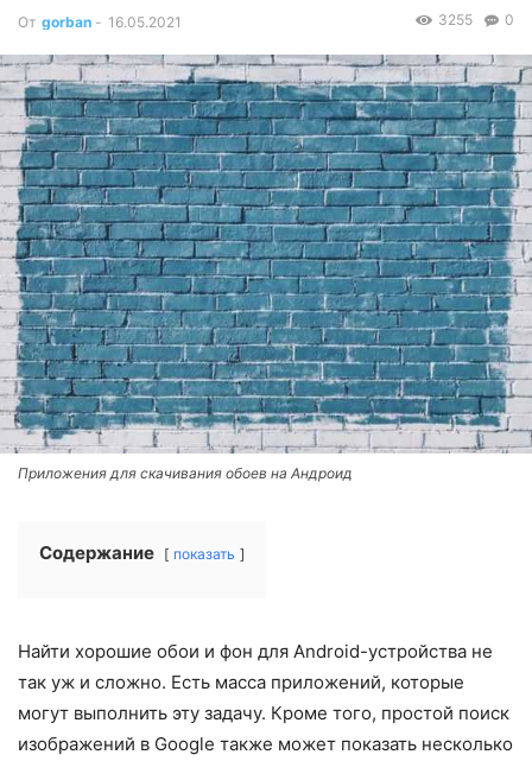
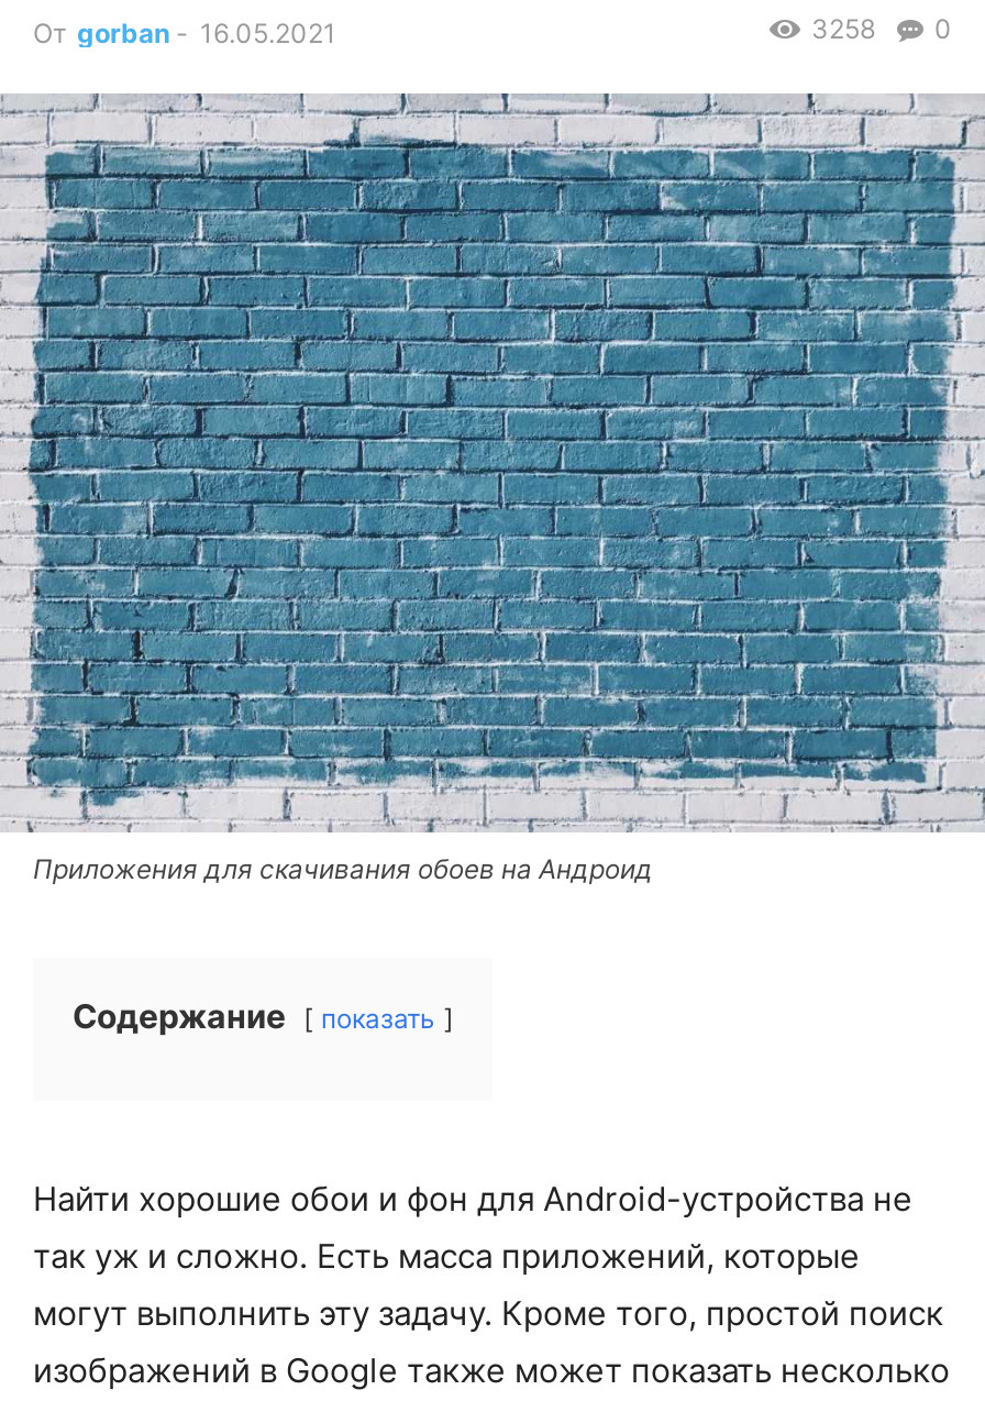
[438,11,514,28] 3255 0 -> [811,12,952,45] 3258 0

